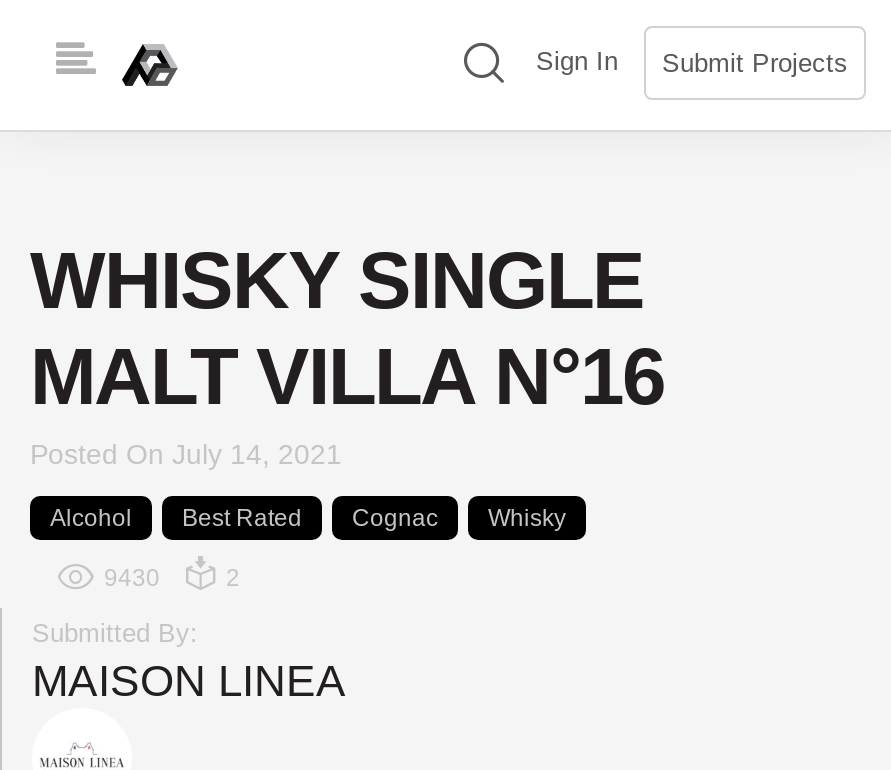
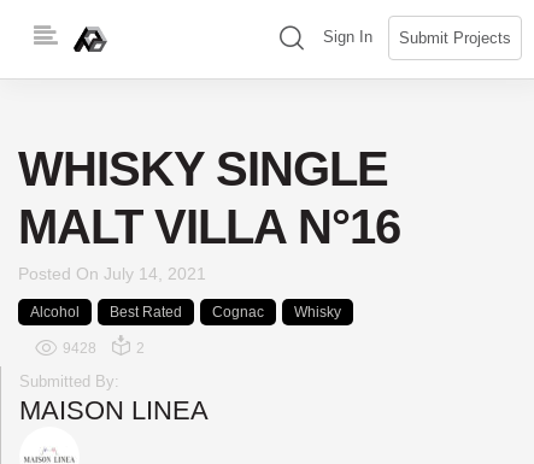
[104,563,160,591] 9430 -> [63,339,96,356] 9428

